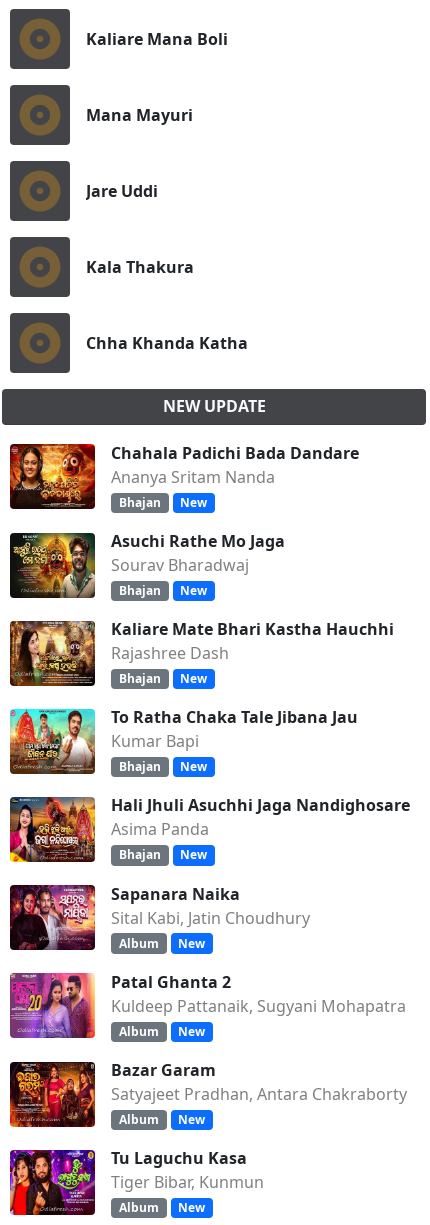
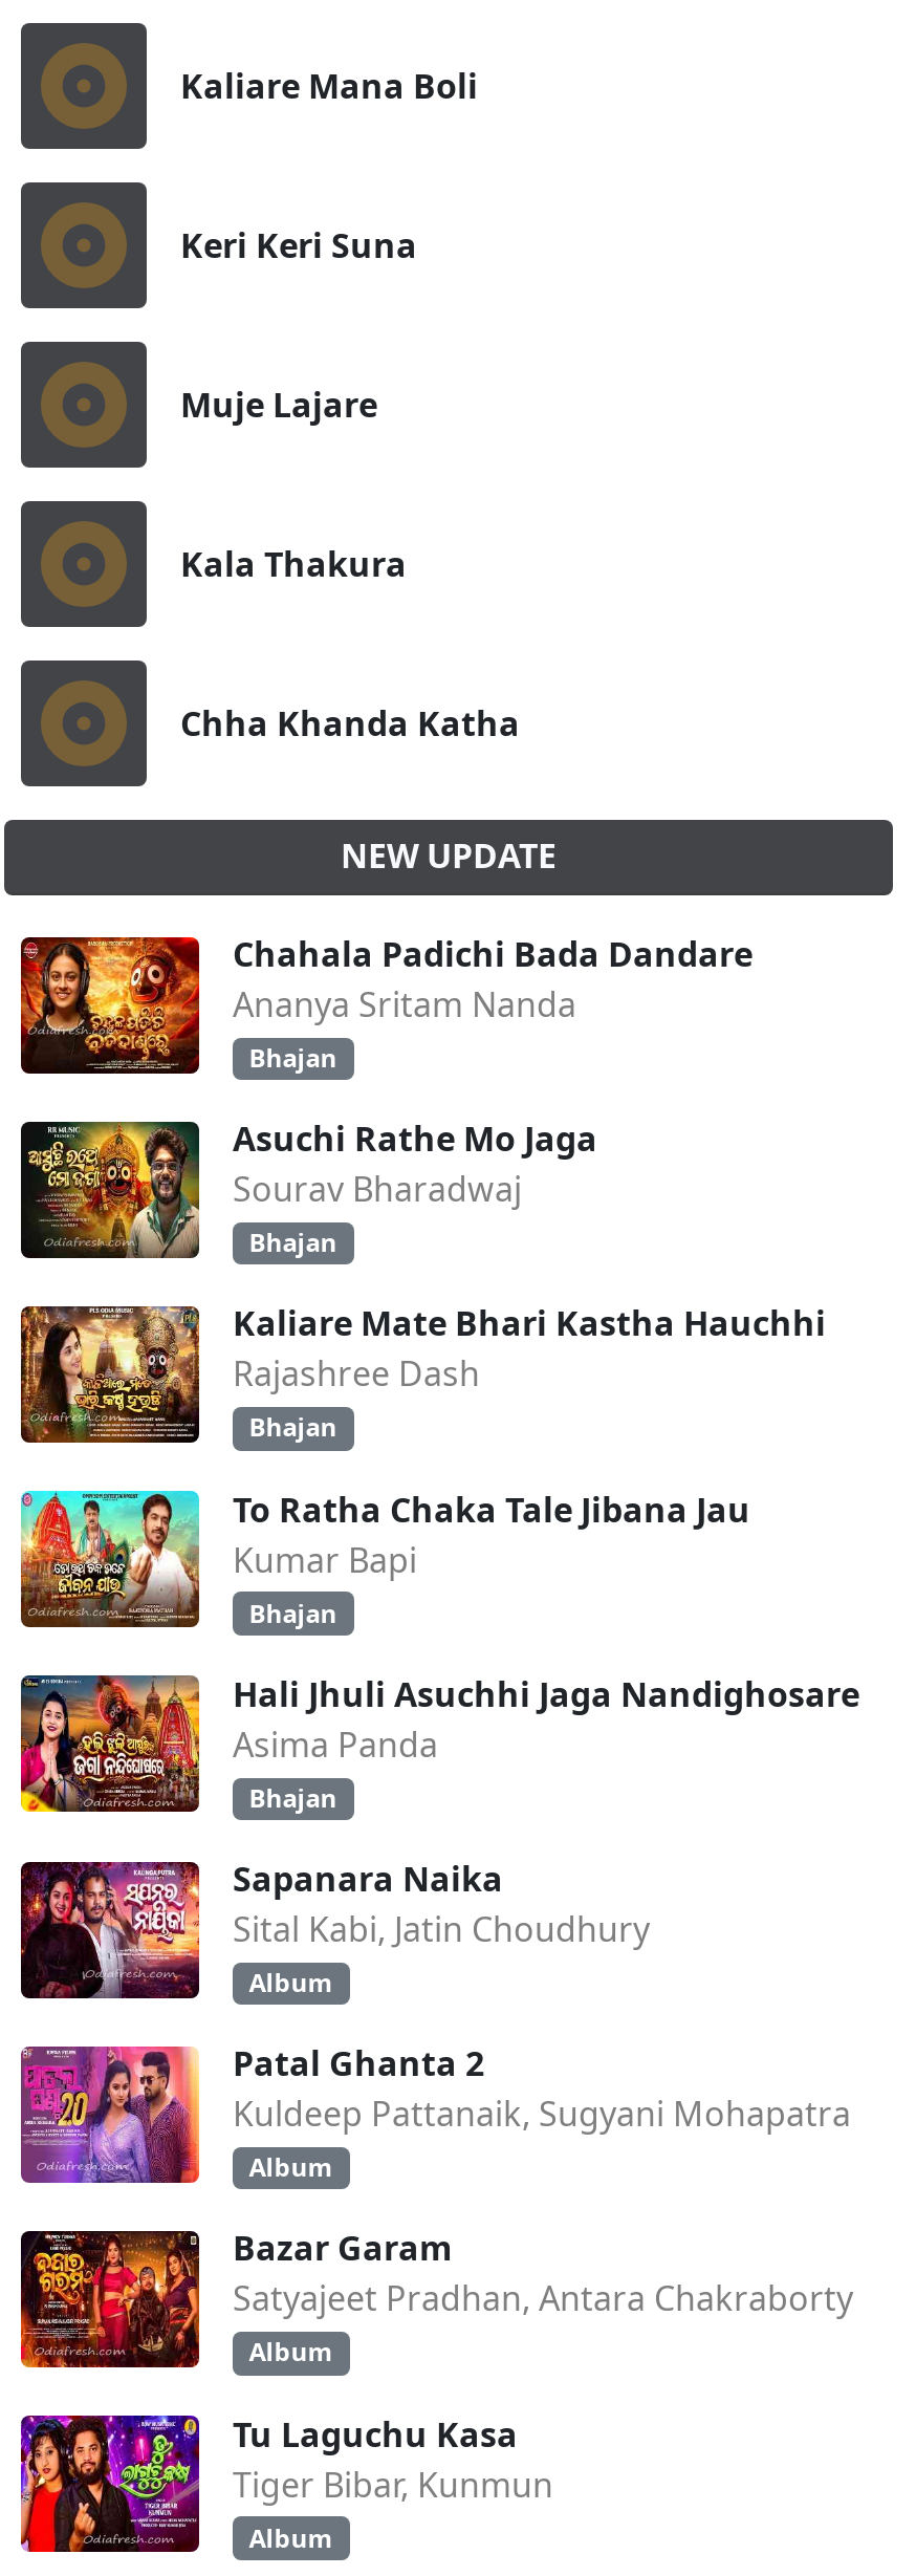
[86,104,193,126] Mana Mayuri -> [180,223,417,269] Keri Keri Suna
[86,180,158,202] Jare Uddi -> [180,382,377,428] Muje Lajare
[180,494,207,511] New -> none
[180,582,207,599] New -> none
[180,670,207,687] New -> none
[180,758,207,775] New -> none
[180,846,207,863] New -> none
[178,935,205,952] New -> none
[178,1023,205,1040] New -> none
[178,1111,205,1128] New -> none
[178,1199,205,1216] New -> none

